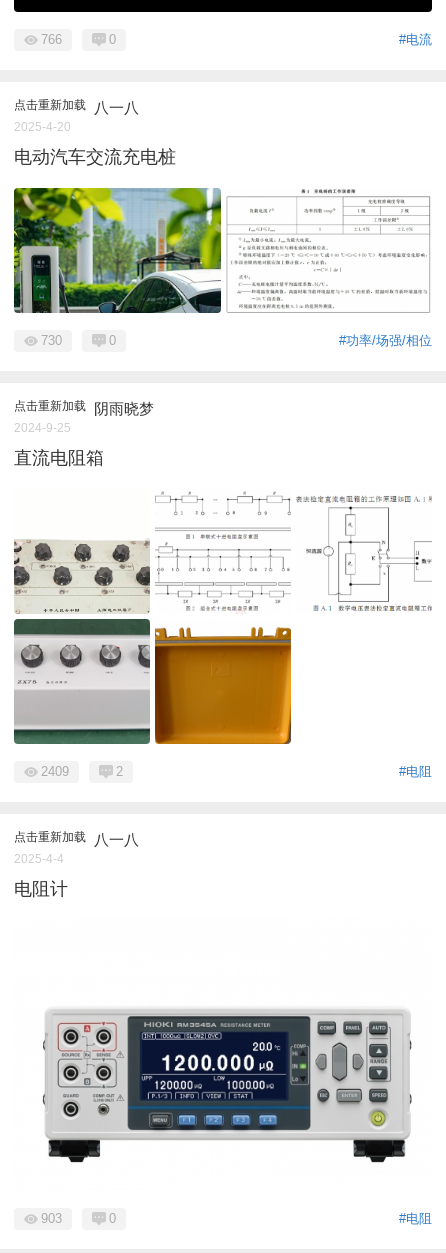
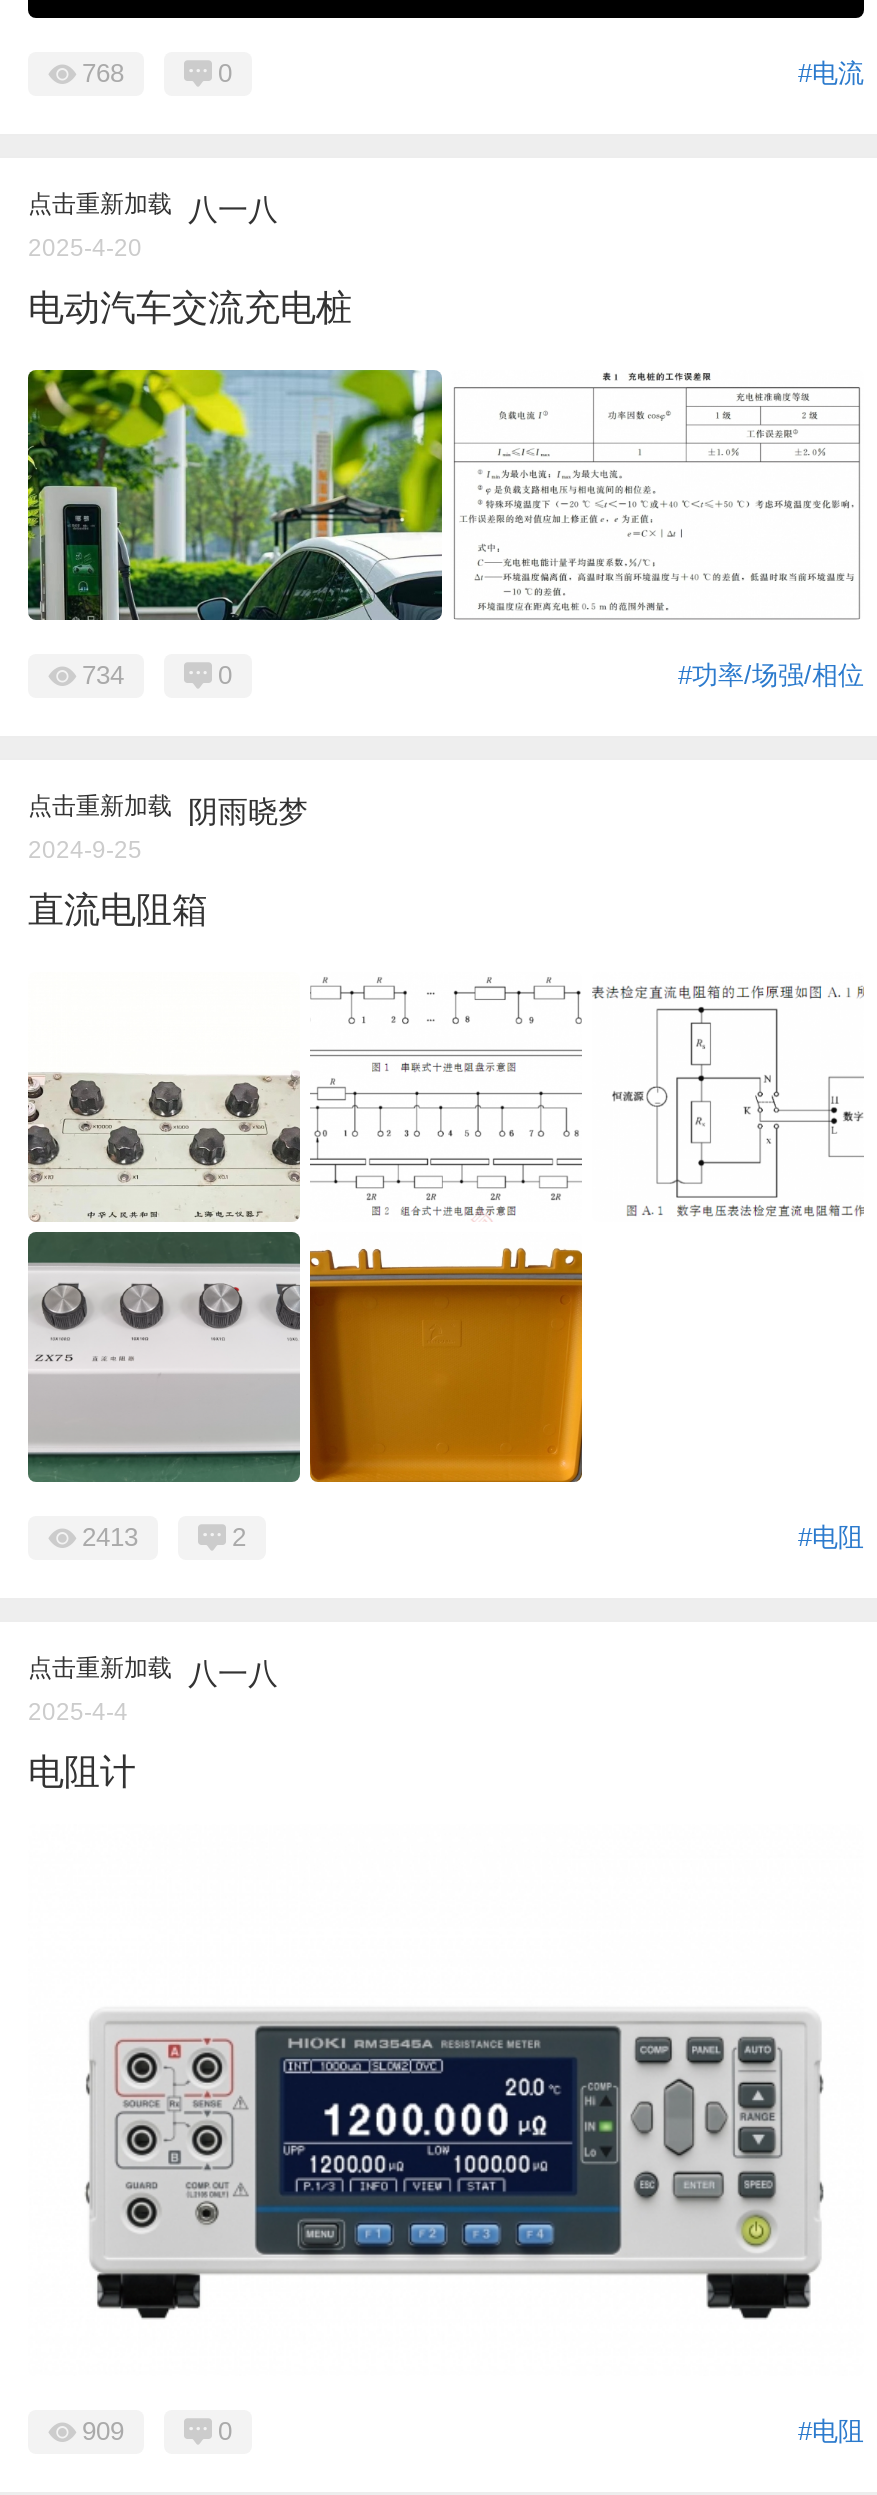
[41,32,62,47] 766 -> [82,58,124,88] 768
[41,333,62,348] 730 -> [82,660,124,690] 734
[41,764,69,779] 2409 -> [82,1522,138,1552] 2413
[41,1211,62,1226] 903 -> [82,2416,124,2446] 909

